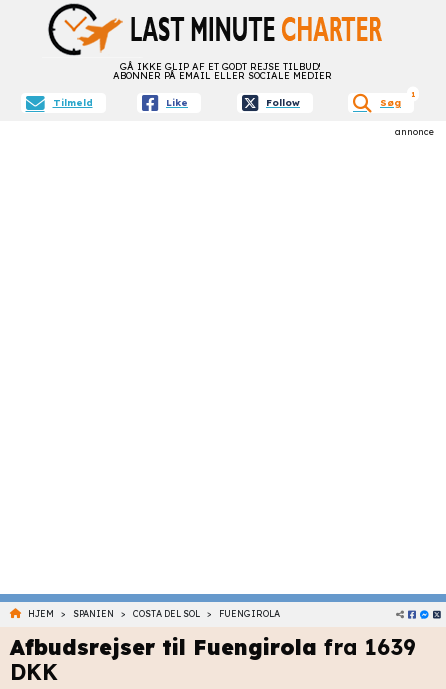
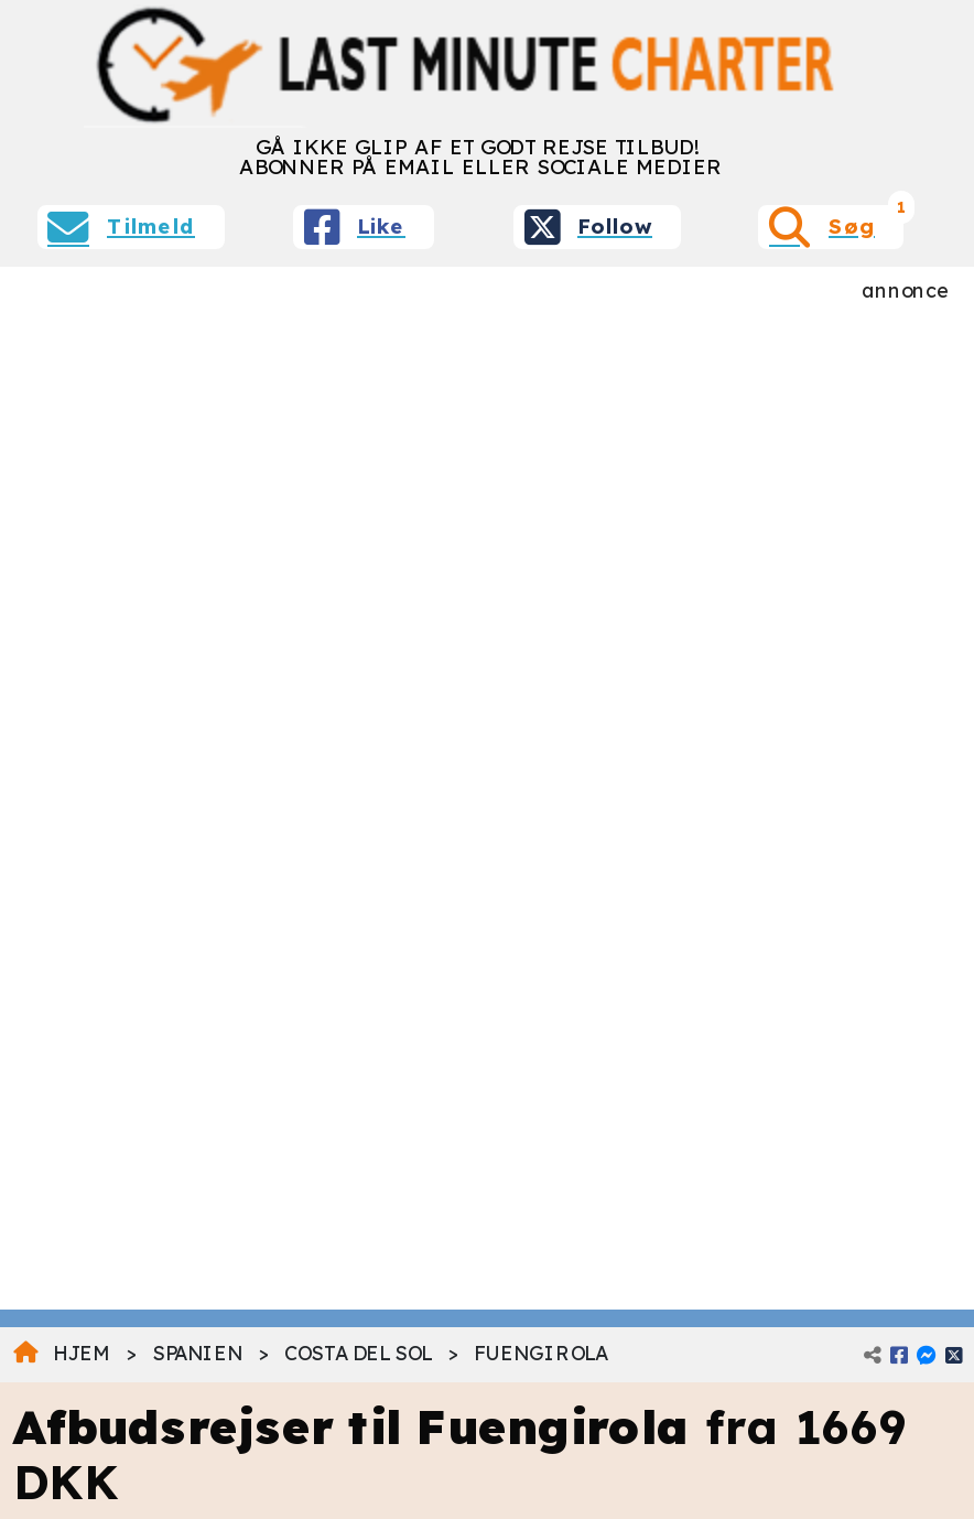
[10,634,416,660] Afbudsrejser til Fuengirola fra 1639 -> [13,1399,908,1456] Afbudsrejser til Fuengirola fra 1669

